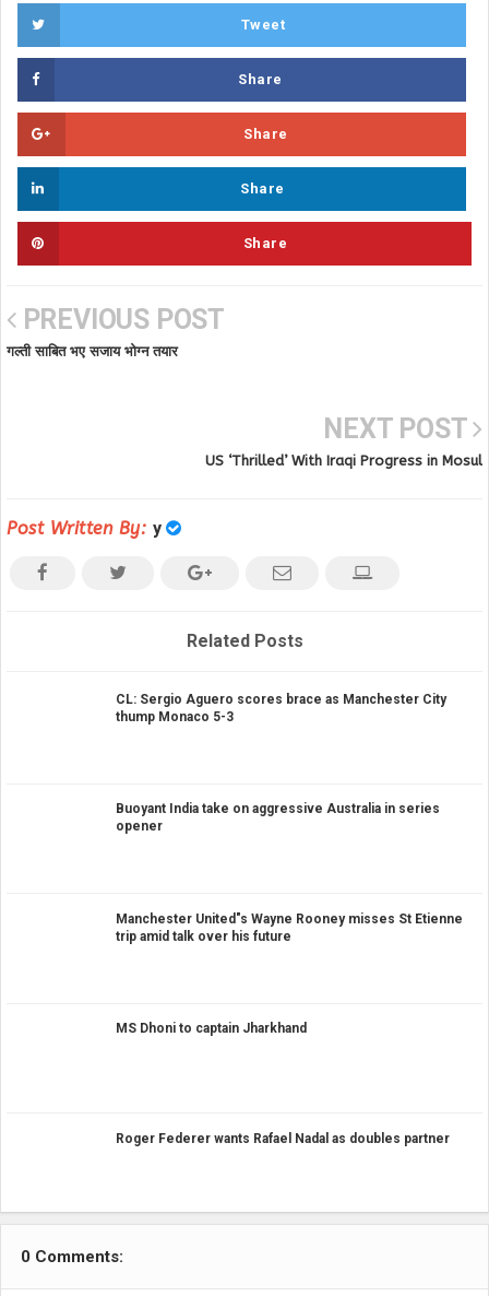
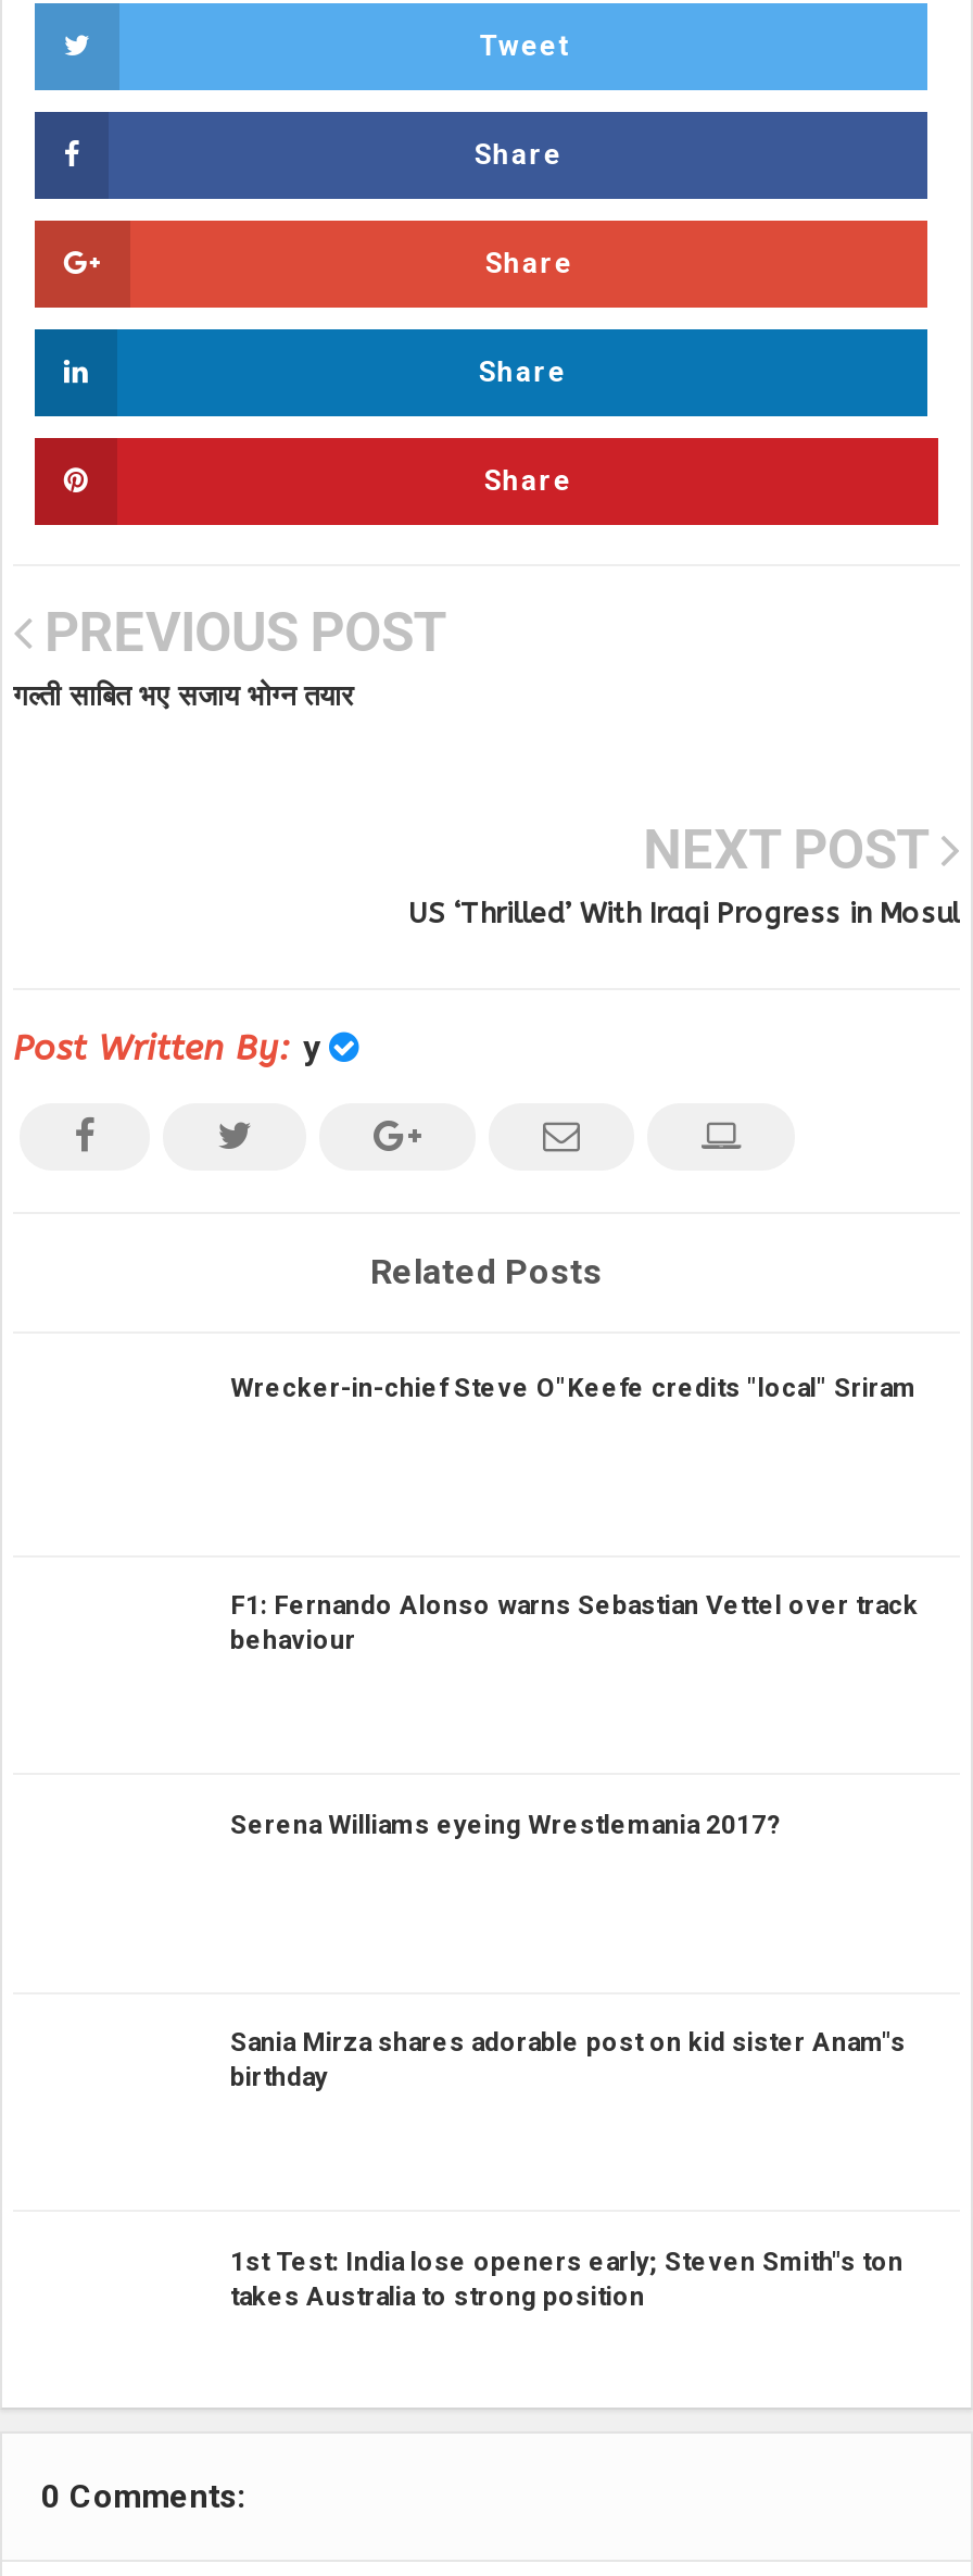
[116,691,446,724] CL: Sergio Aguero scores brace as Manchester City | thump Monaco 5-3 -> [230,1372,917,1402] Wrecker-in-chief Steve O"Keefe credits "local" Sriram
[116,801,440,834] Buoyant India take on aggressive Australia in series | opener -> [230,1590,919,1655] F1: Fernando Alonso warns Sebastian Vettel over track | behaviour
[116,911,463,944] Manchester United"s Wayne Rooney misses St Etienne | trip amid talk over his future -> [230,1809,780,1839] Serena Williams eyeing Wrestlemania 2017?
[116,1021,307,1036] MS Dhoni to captain Jharkhand -> [230,2027,906,2092] Sania Mirza shares adorable post on kid sister Anam"s | birthday
[116,1130,450,1146] Roger Federer wants Rafael Nadal as doubles partner -> [230,2246,903,2311] 1st Test: India lose openers early; Steven Smith"s ton | takes Australia to strong position

